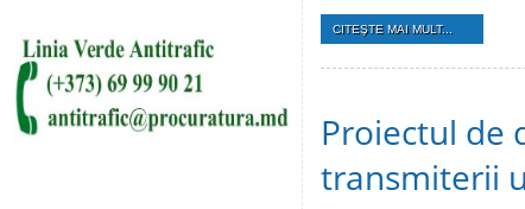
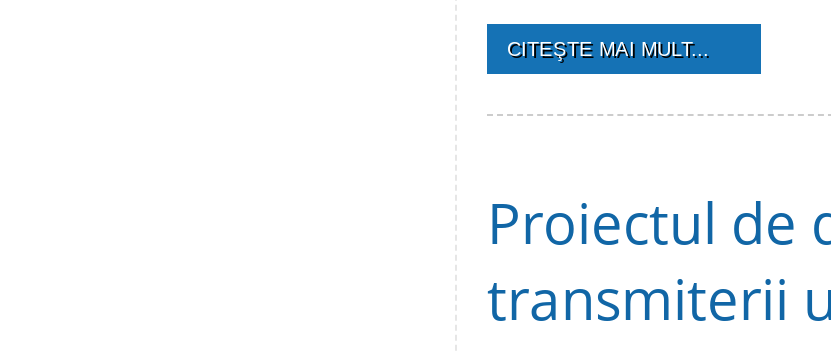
[14,38,289,137] [image] -> none

